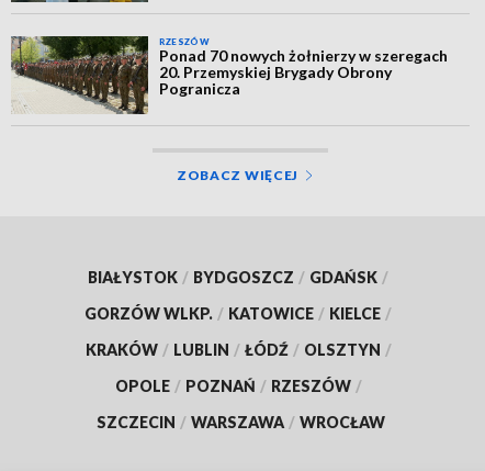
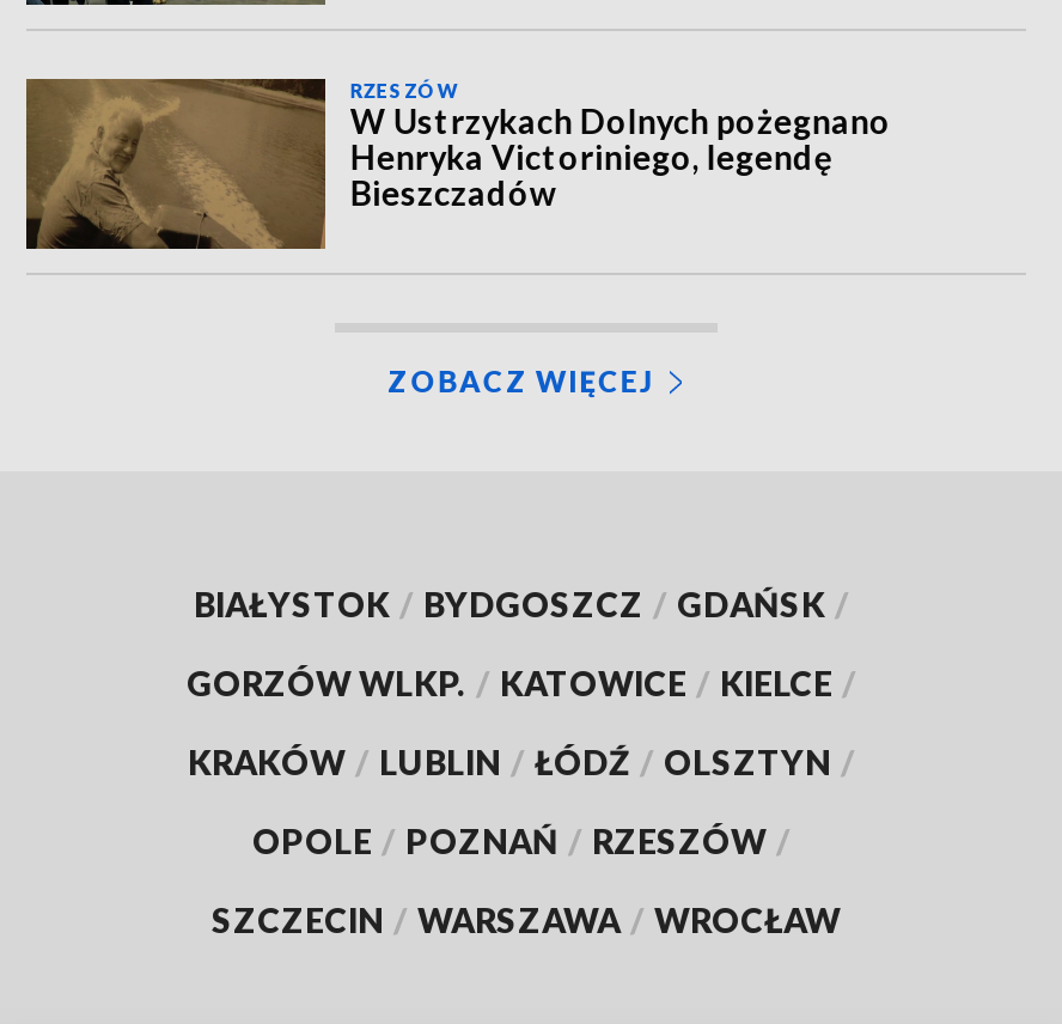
[11,35,448,114] [image] | Ponad 70 nowych żołnierzy w szeregach | 20. Przemyskiej Brygady Obrony | Pogranicza -> [24,77,891,251] [image] | W Ustrzykach Dolnych pożegnano | Henryka Victoriniego, legendę | Bieszczadów

